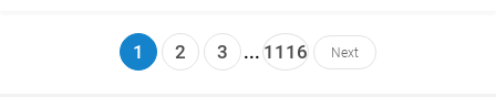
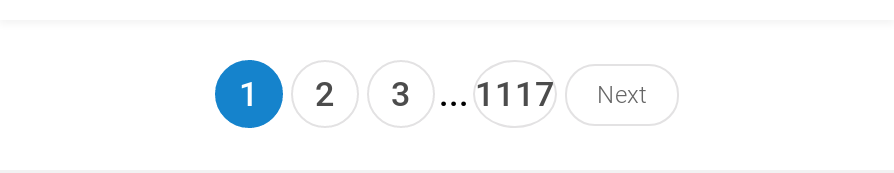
[133,41,359,63] 1 2 3 ... 1116 Next -> [239,74,647,114] 1 2 3 ... 1117 Next

